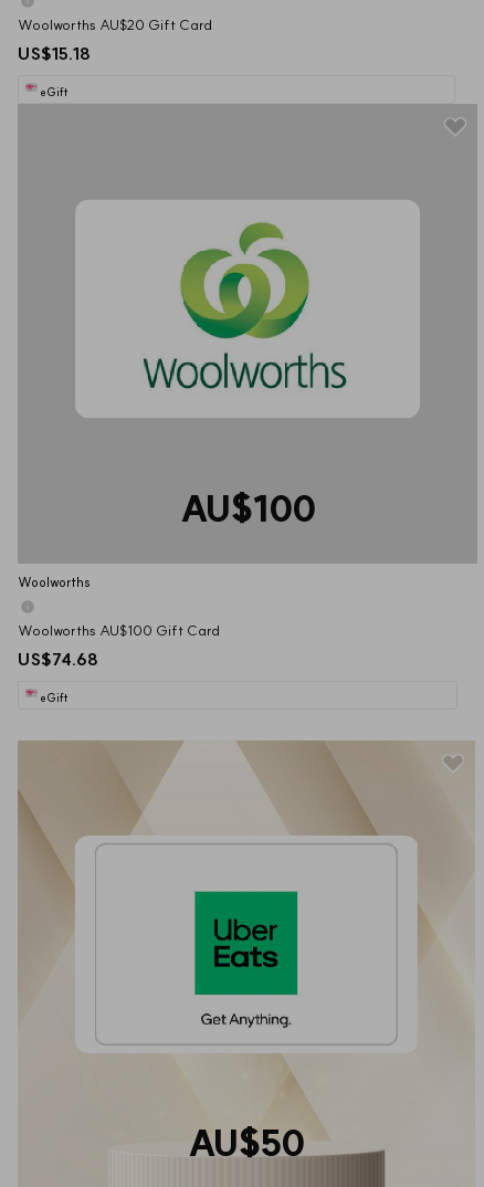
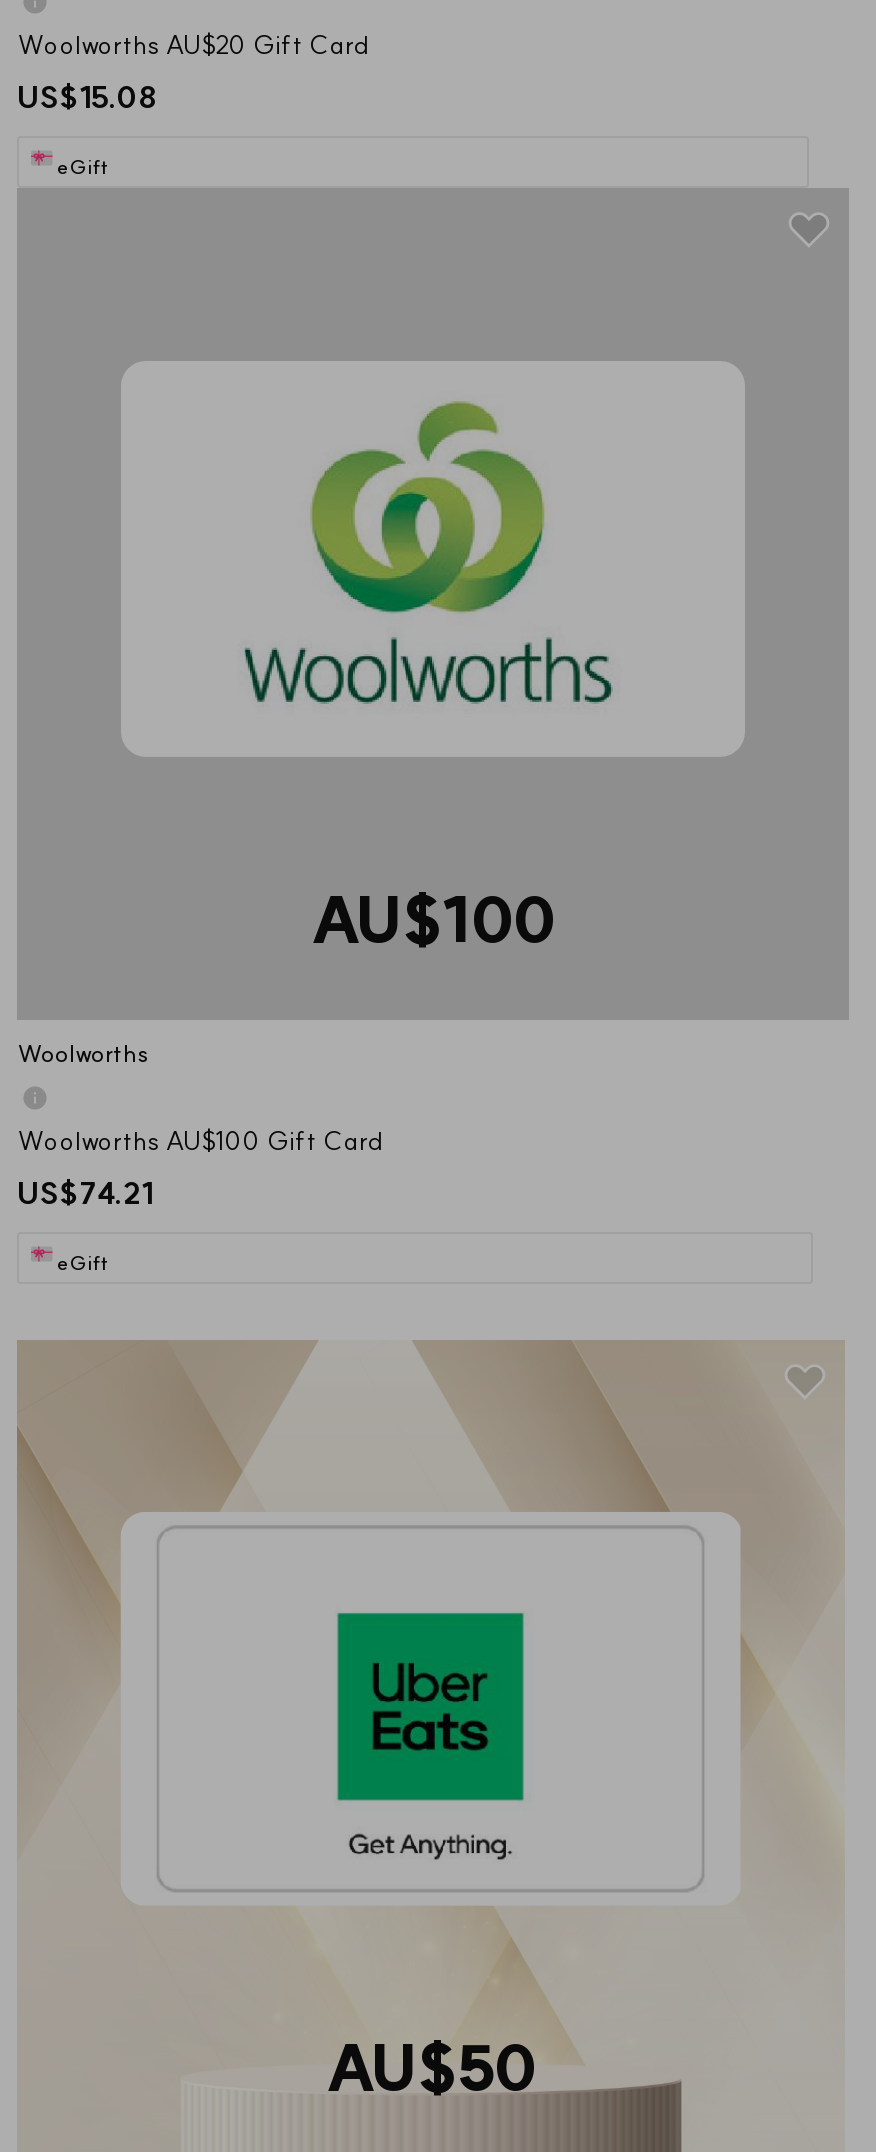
[18,43,91,64] US$15.18 -> [17,78,159,116] US$15.08
[18,649,98,670] US$74.68 -> [17,1174,153,1212] US$74.21

